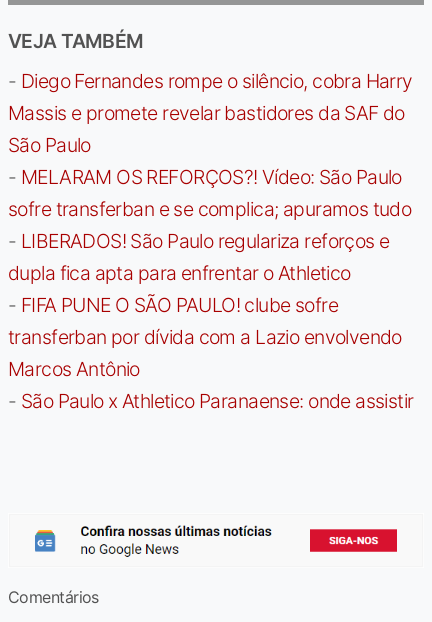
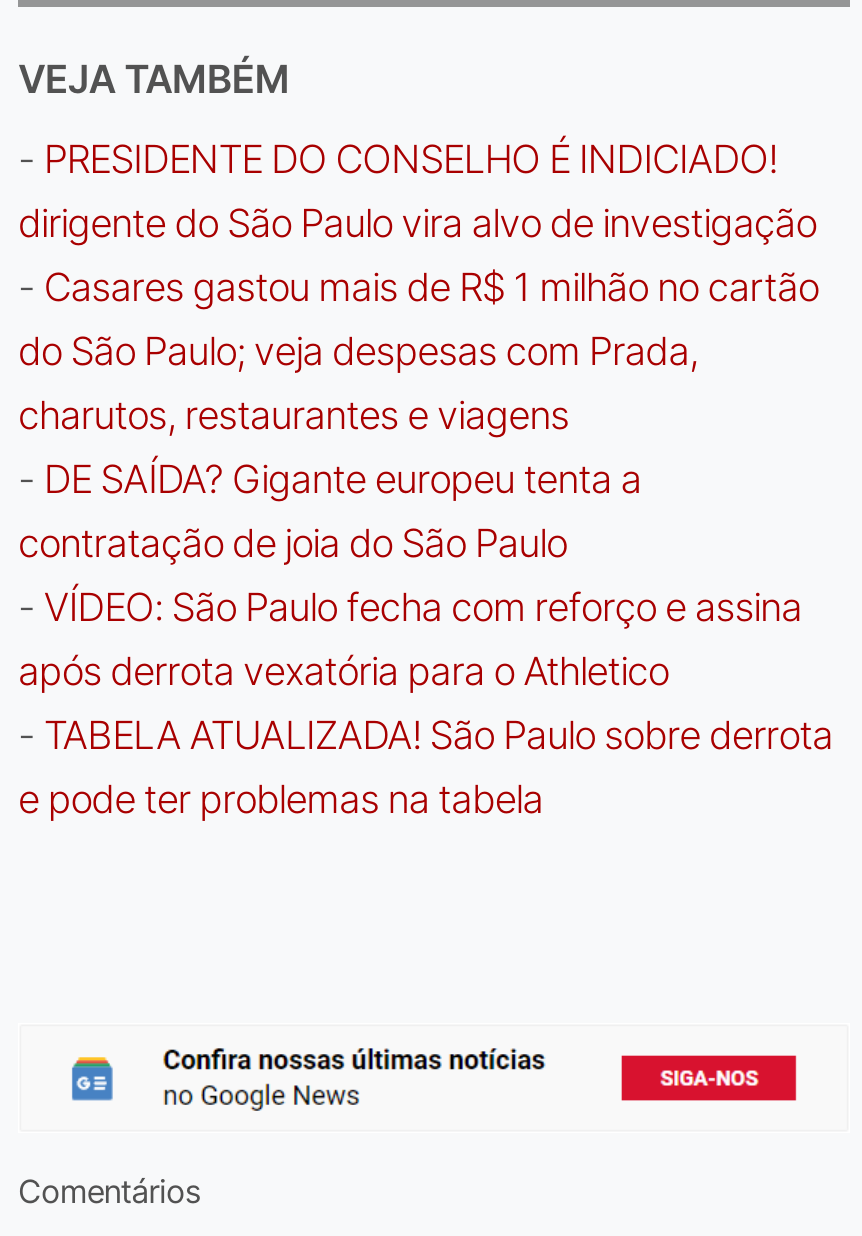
[8,69,413,413] - Diego Fernandes rompe o silêncio, cobra Harry | Massis e promete revelar bastidores da SAF do | São Paulo | - MELARAM OS REFORÇOS?! Vídeo: São Paulo | sofre transferban e se complica; apuramos tudo | - LIBERADOS! São Paulo regulariza reforços e | dupla fica apta para enfrentar o Athletico | - FIFA PUNE O SÃO PAULO! clube sofre | transferban por dívida com a Lazio envolvendo | Marcos Antônio | - São Paulo x Athletico Paranaense: onde assistir -> [18,135,833,823] - PRESIDENTE DO CONSELHO É INDICIADO! | dirigente do São Paulo vira alvo de investigação | - Casares gastou mais de R$ 1 milhão no cartão | do São Paulo; veja despesas com Prada, | charutos, restaurantes e viagens | - DE SAÍDA? Gigante europeu tenta a | contratação de joia do São Paulo | - VÍDEO: São Paulo fecha com reforço e assina | após derrota vexatória para o Athletico | - TABELA ATUALIZADA! São Paulo sobre derrota | e pode ter problemas na tabela

